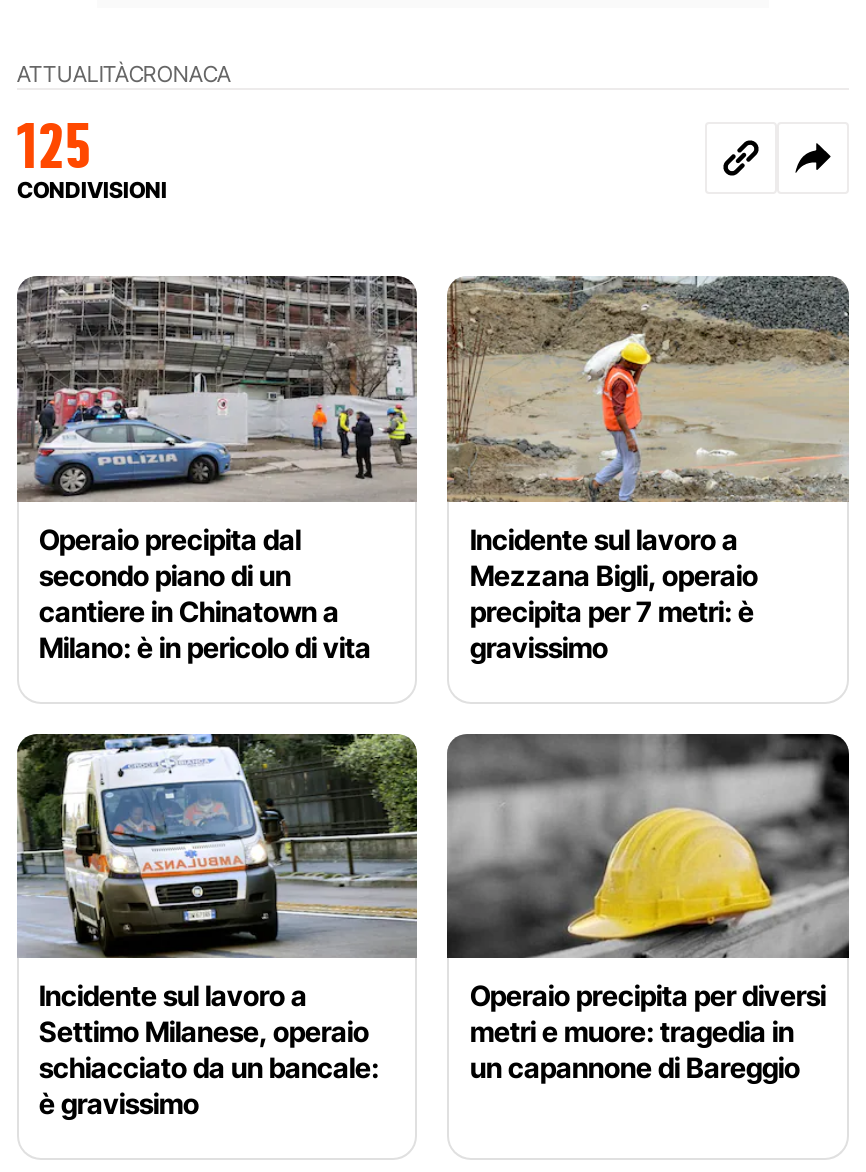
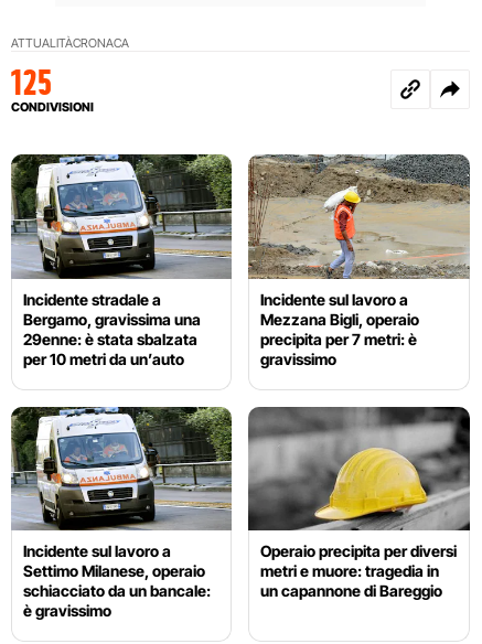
[17,274,417,663] [image] | Operaio precipita dal | secondo piano di un | cantiere in Chinatown a | Milano: è in pericolo di vita -> [11,153,232,368] [image] | Incidente stradale a | Bergamo, gravissima una | 29enne: è stata sbalzata | per 10 metri da un’auto

